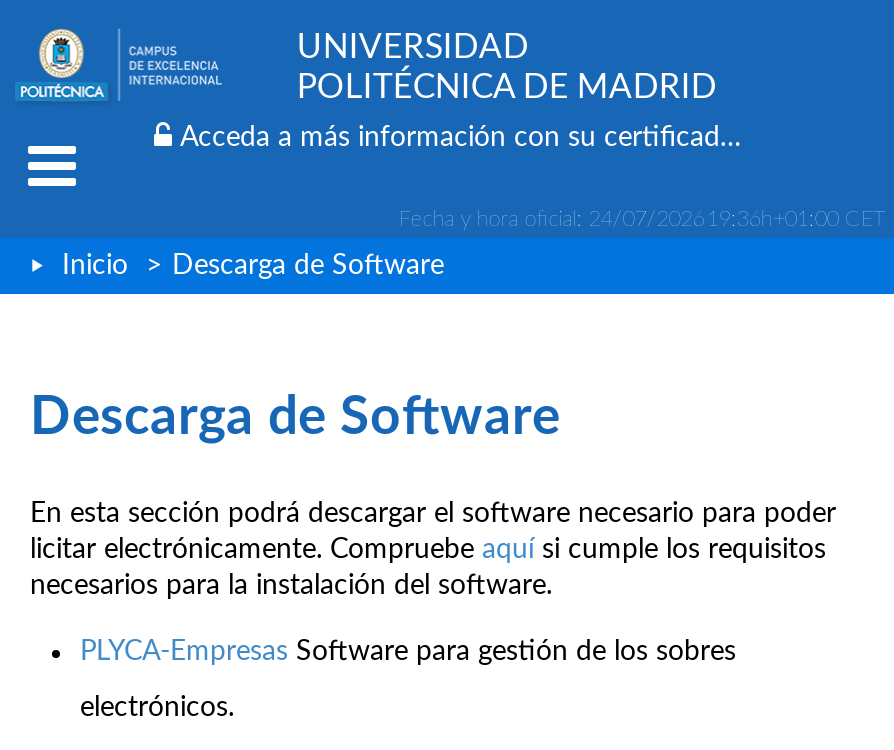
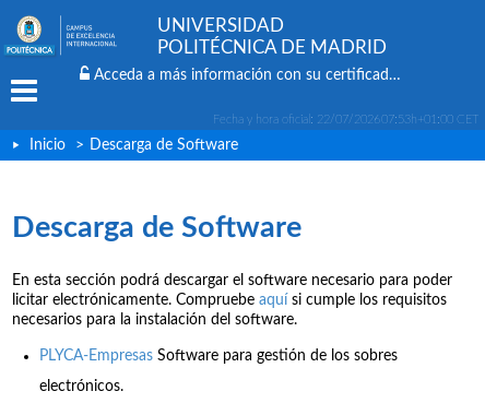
[399,208,885,230] Fecha y hora oficial: 24/07/2026 19:36h +01:00 CET -> [213,113,479,125] Fecha y hora oficial: 22/07/2026 07:53h +01:00 CET

